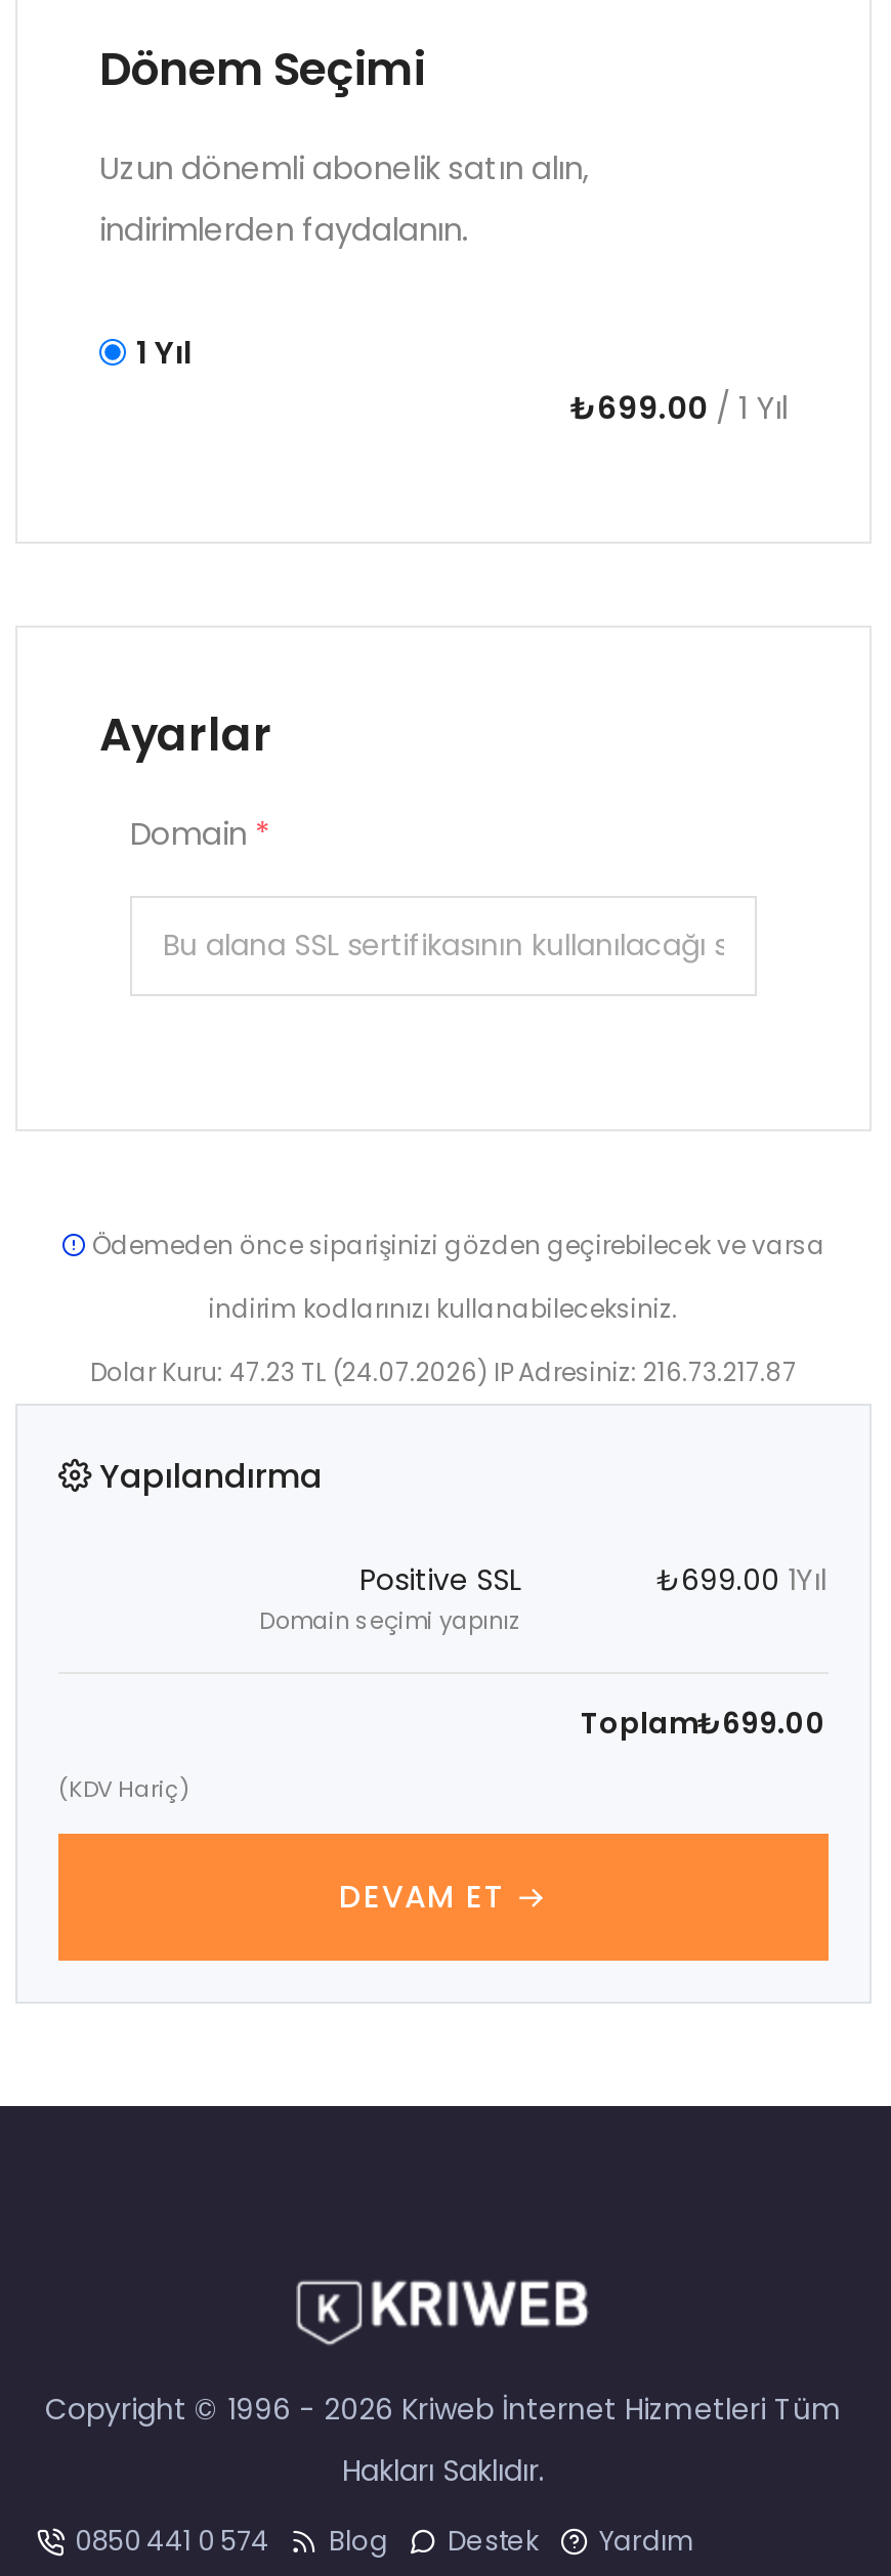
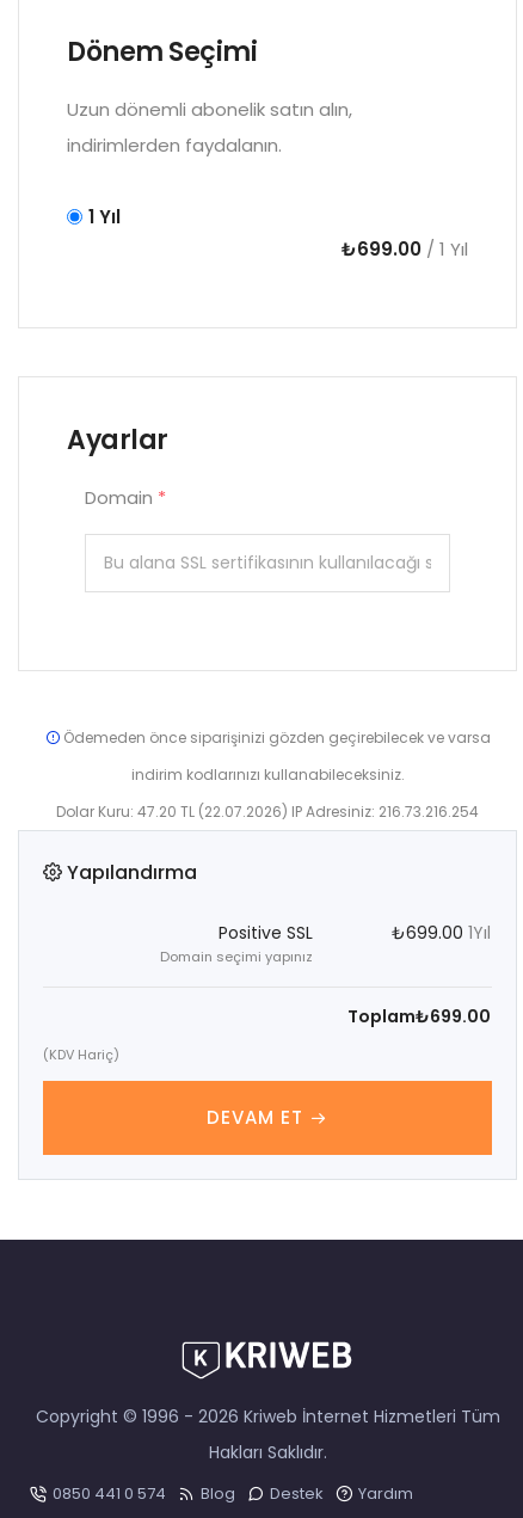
[90,1355,797,1390] Dolar Kuru: 47.23 TL (24.07.2026) IP Adresiniz: 216.73.217.87 -> [56,802,479,822] Dolar Kuru: 47.20 TL (22.07.2026) IP Adresiniz: 216.73.216.254

